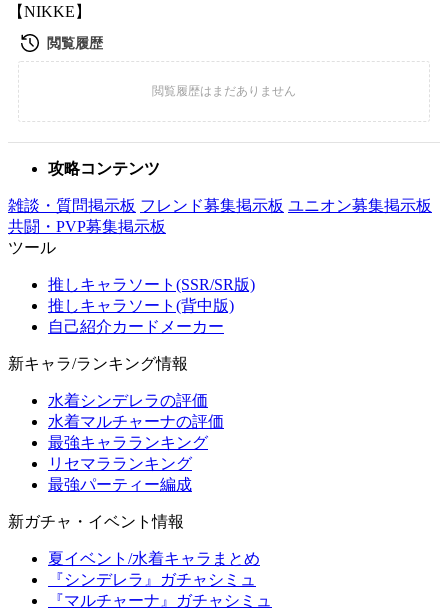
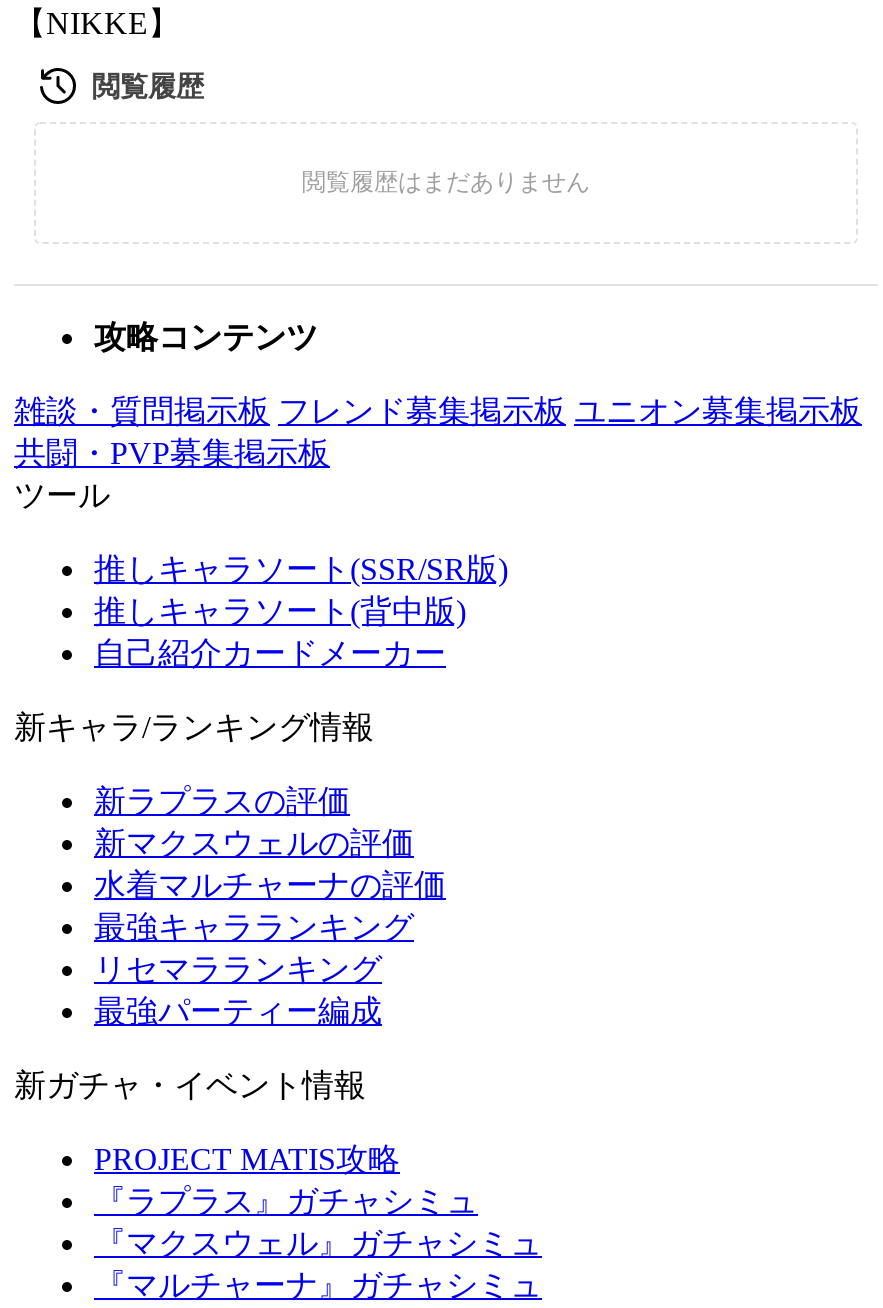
[48,392,208,409] 水着シンデレラの評価 -> [94,784,414,860] 新ラプラスの評価 | 新マクスウェルの評価
[48,550,260,588] 夏イベント/水着キャラまとめ | 『シンデレラ』ガチャシミュ -> [94,1142,542,1260] PROJECT MATIS攻略 | 『ラプラス』ガチャシミュ | 『マクスウェル』ガチャシミュ

